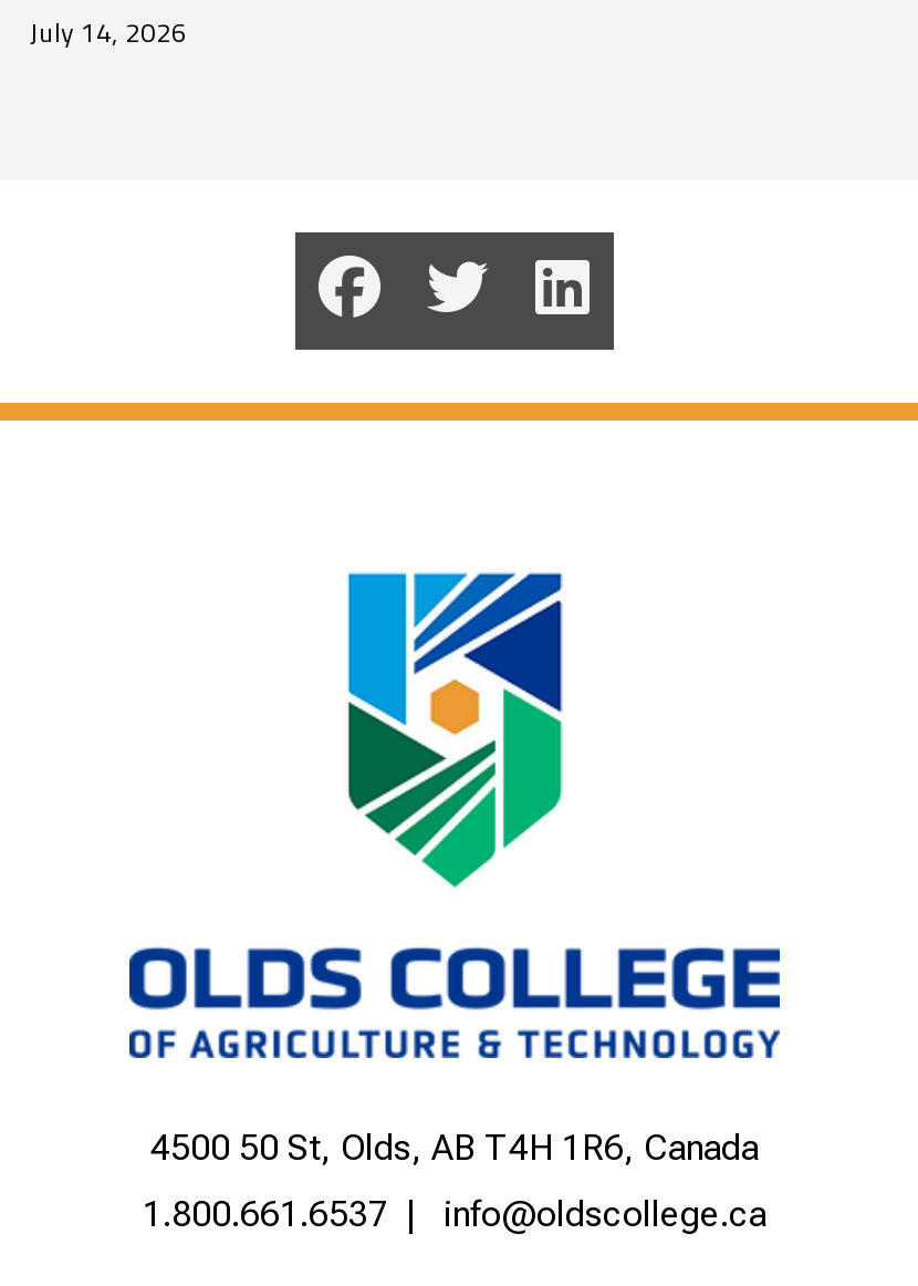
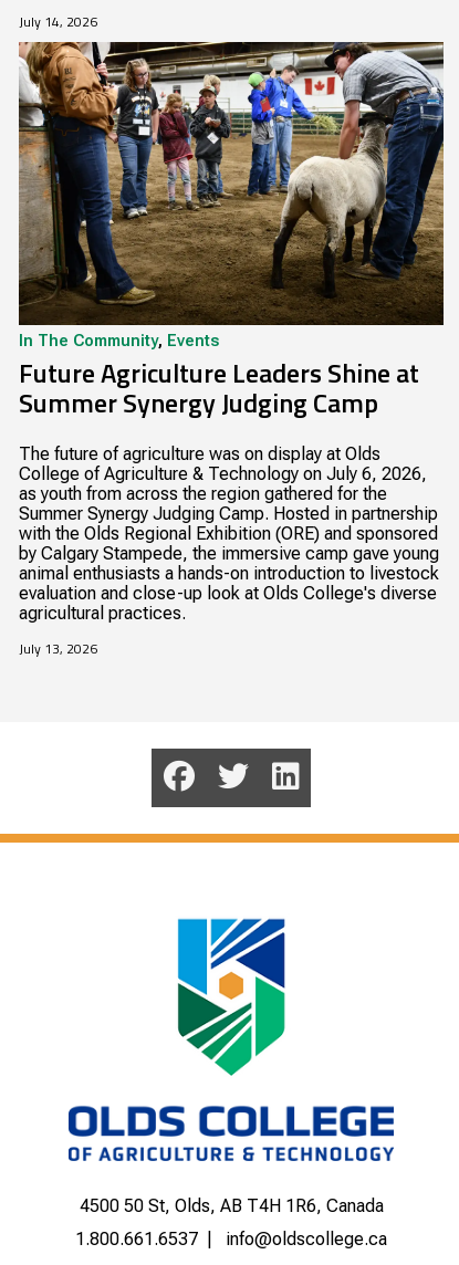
none -> [18,41,445,659] [image] | In The Community, Events | Future Agriculture Leaders Shine at | Summer Synergy Judging Camp | The future of agriculture was on display at Olds | College of Agriculture & Technology on July 6, 2026, | as youth from across the region gathered for the | Summer Synergy Judging Camp. Hosted in partnership | with the Olds Regional Exhibition (ORE) and sponsored | by Calgary Stampede, the immersive camp gave young | animal enthusiasts a hands-on introduction to livestock | evaluation and close-up look at Olds College's diverse | agricultural practices. | July 13, 2026

